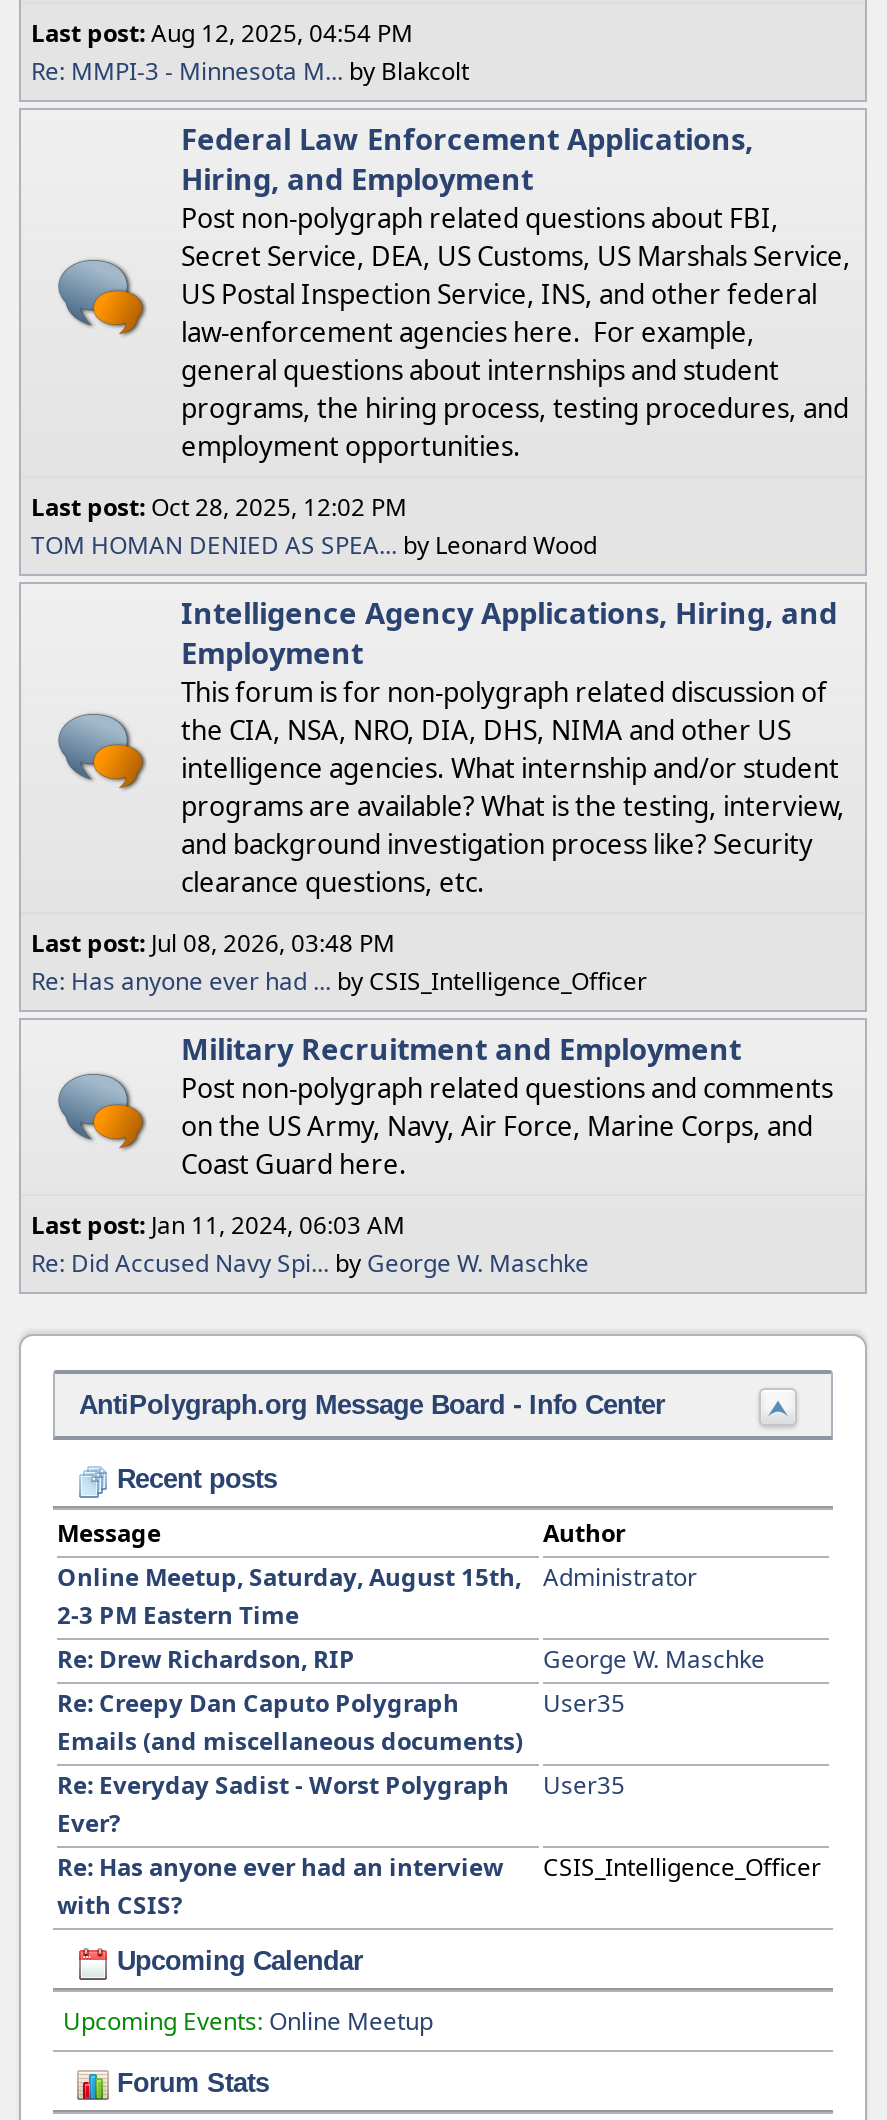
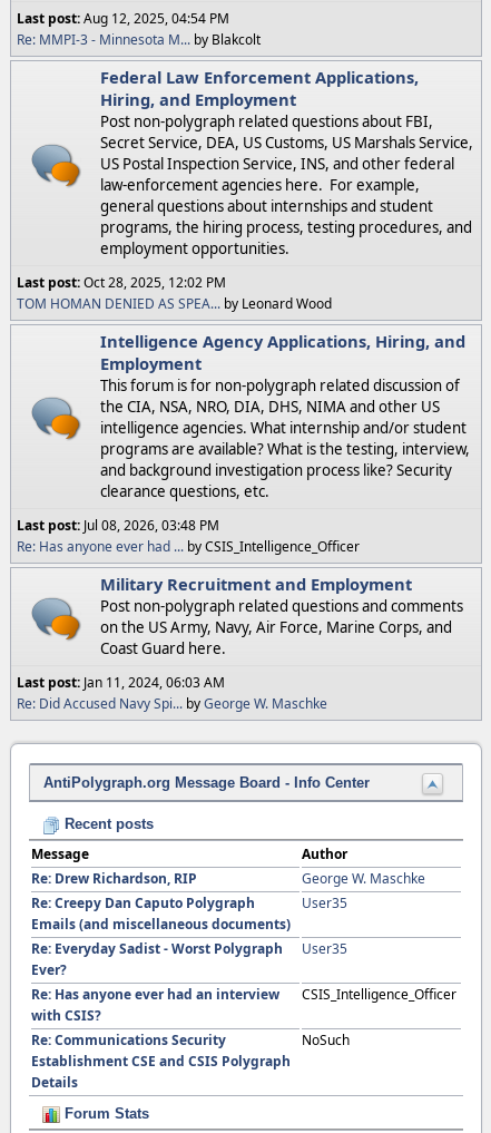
[57,1561,521,1633] Online Meetup, Saturday, August 15th, | 2-3 PM Eastern Time -> none
[543,1561,697,1595] Administrator -> none
[109,1947,363,1977] Upcoming Calendar -> [31,1031,291,1092] Re: Communications Security | Establishment CSE and CSIS Polygraph | Details
[63,2005,433,2039] Upcoming Events: Online Meetup -> [302,1031,350,1050] NoSuch

